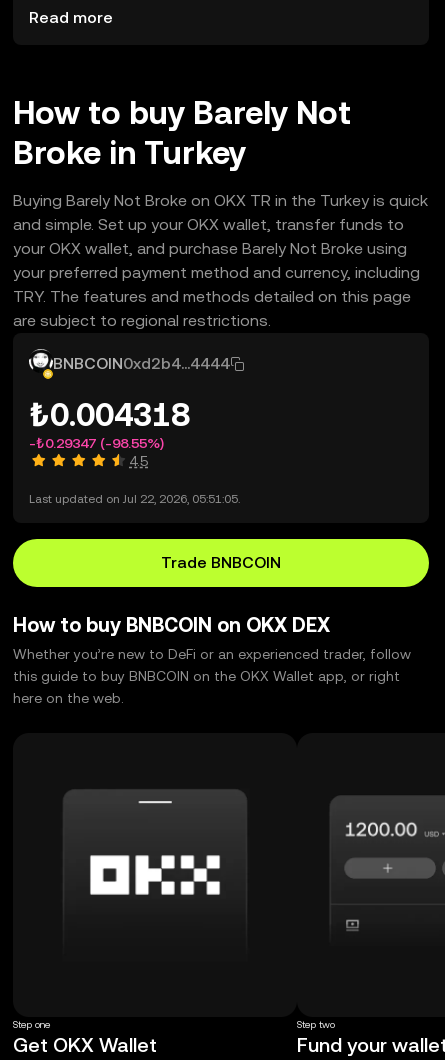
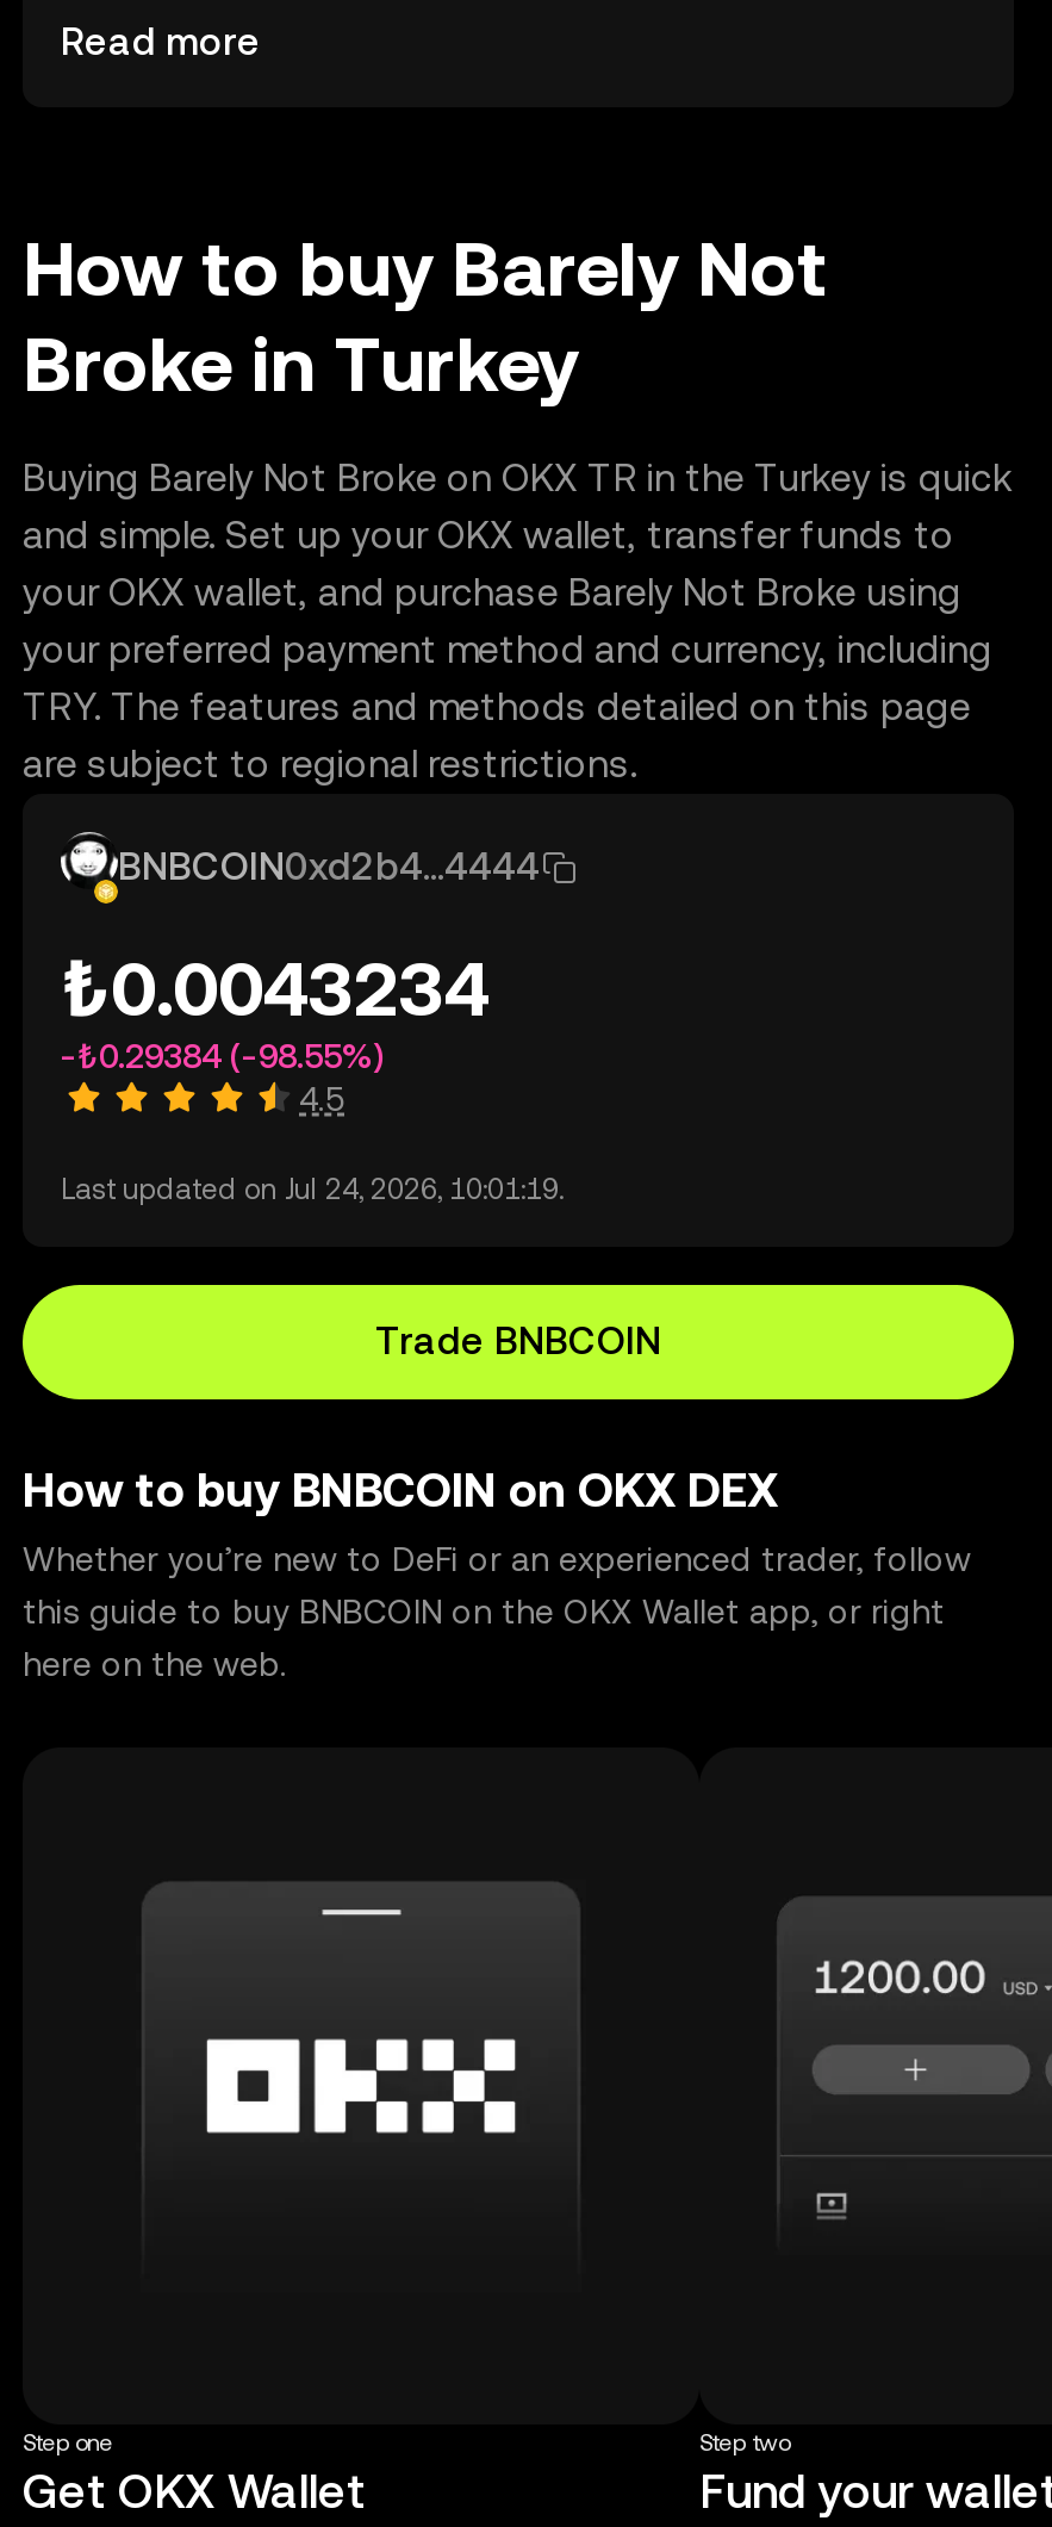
[29,396,190,433] ₺0.004318 -> [61,944,490,1032] ₺0.0043234
[29,435,164,451] -₺0.29347 (-98.55%) -> [61,1037,382,1075] -₺0.29384 (-98.55%)
[29,492,240,506] Last updated on Jul 22, 2026, 05:51:05. -> [61,1173,564,1206] Last updated on Jul 24, 2026, 10:01:19.

